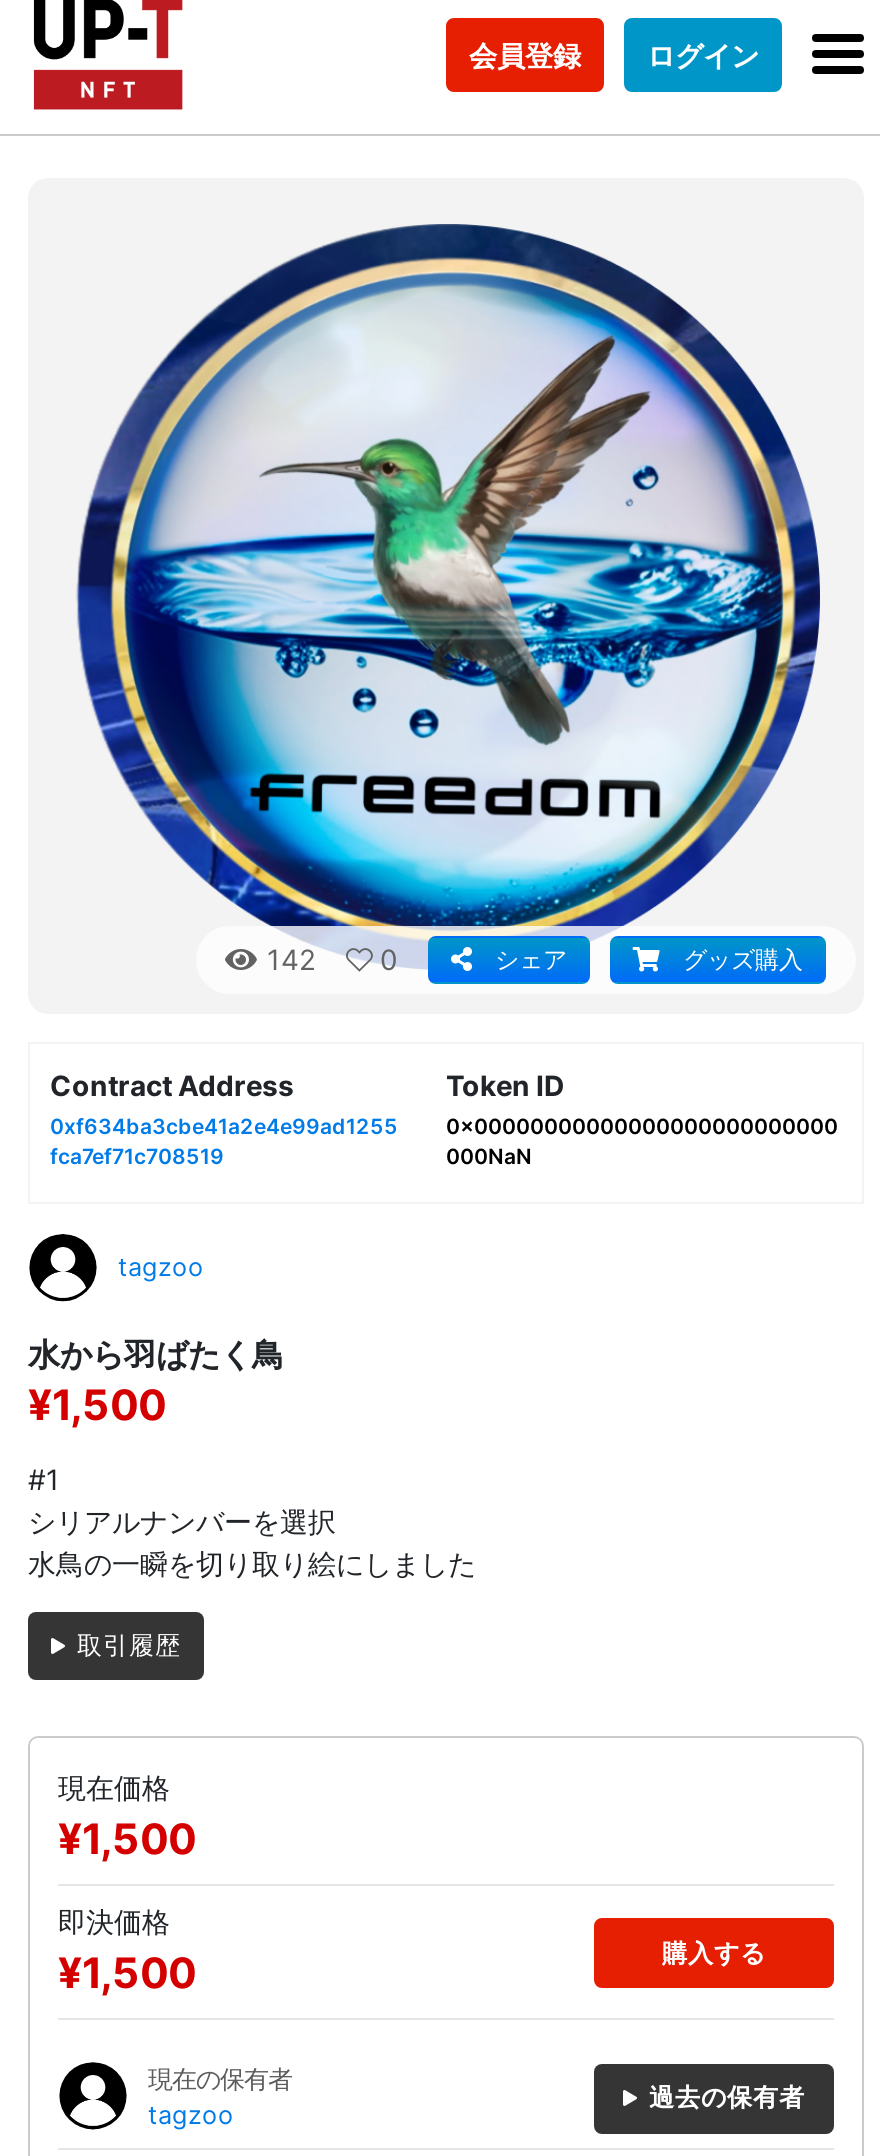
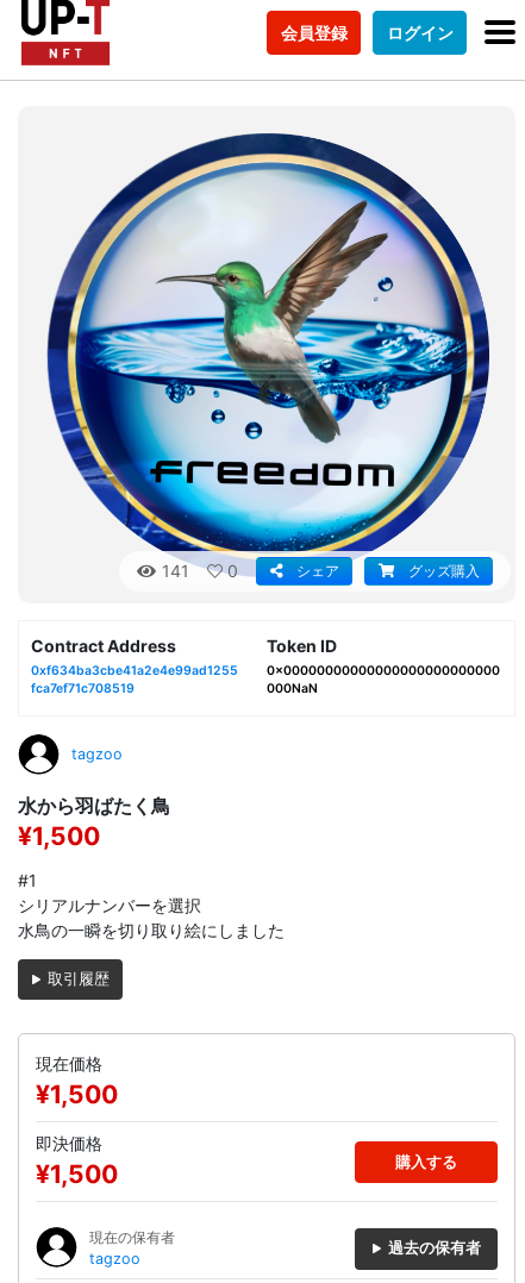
[267,942,315,976] 142 -> [161,561,189,581] 141

